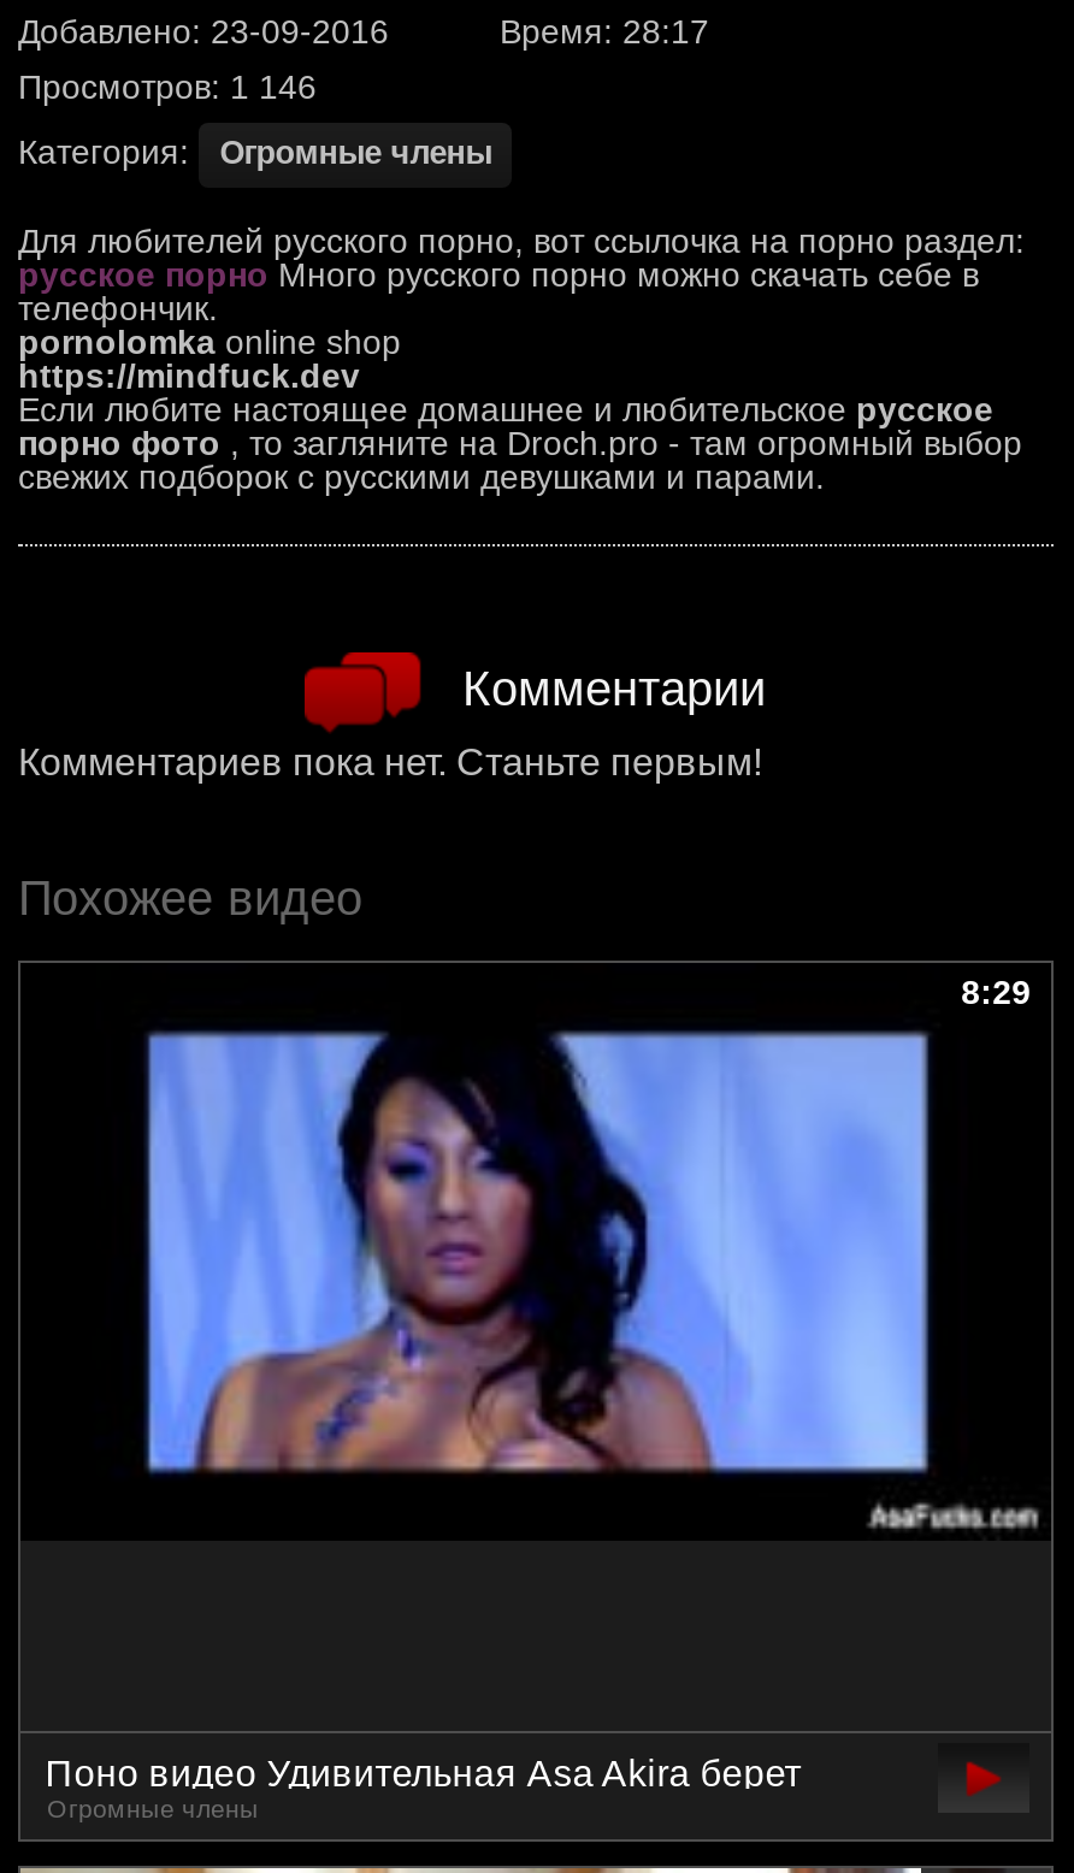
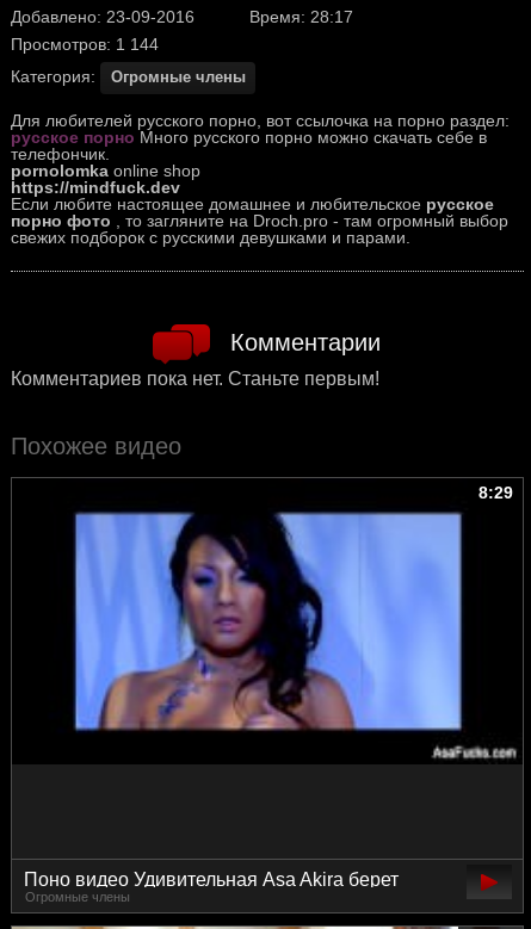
[18,66,317,105] Просмотров: 1 146 -> [11,34,159,53] Просмотров: 1 144

